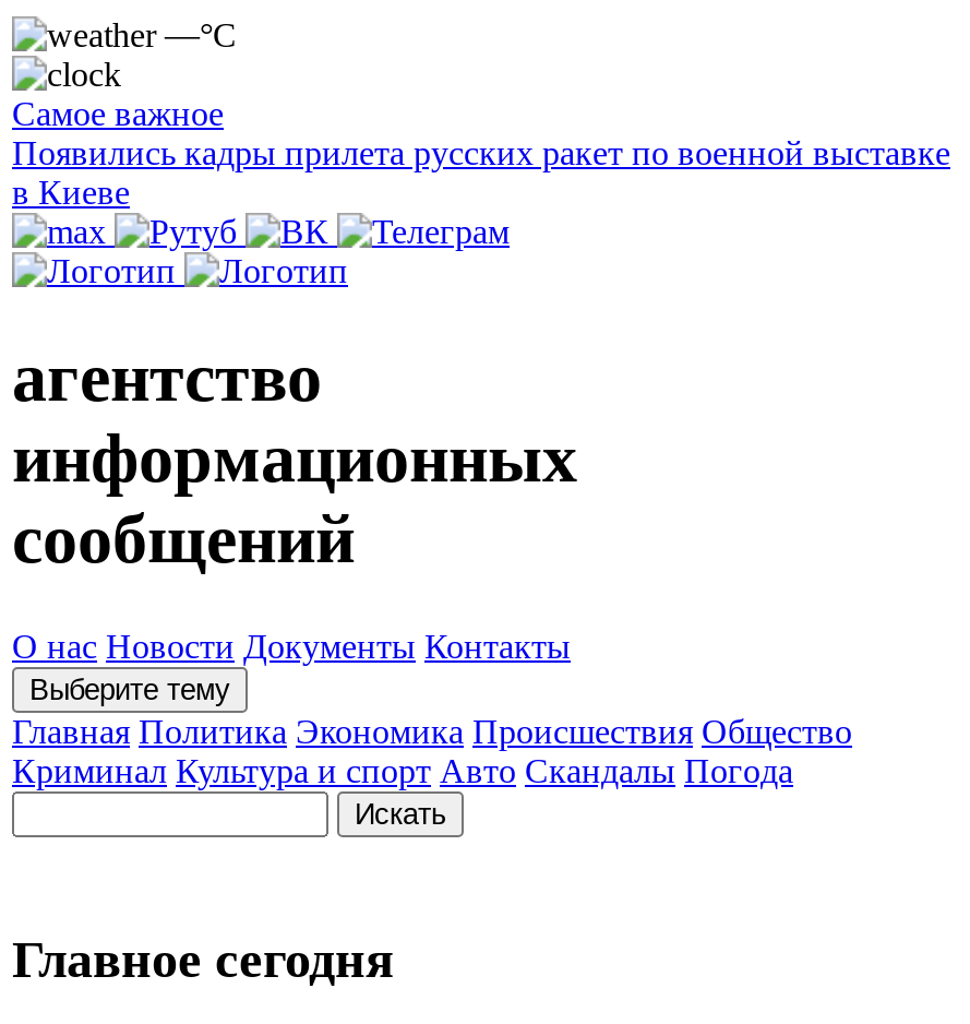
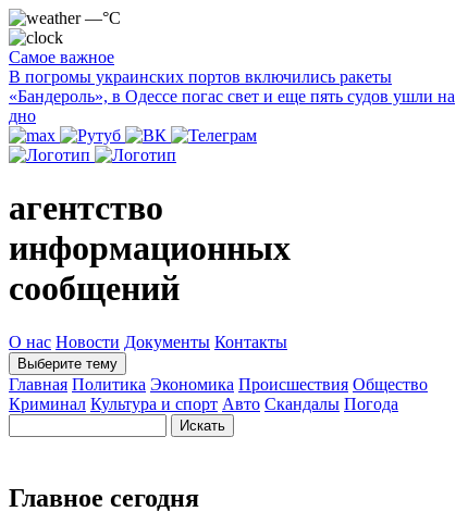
[12,134,950,211] Появились кадры прилета русских ракет по военной выставке | в Киеве -> [9,67,455,125] В погромы украинских портов включились ракеты | «Бандероль», в Одессе погас свет и еще пять судов ушли на | дно

